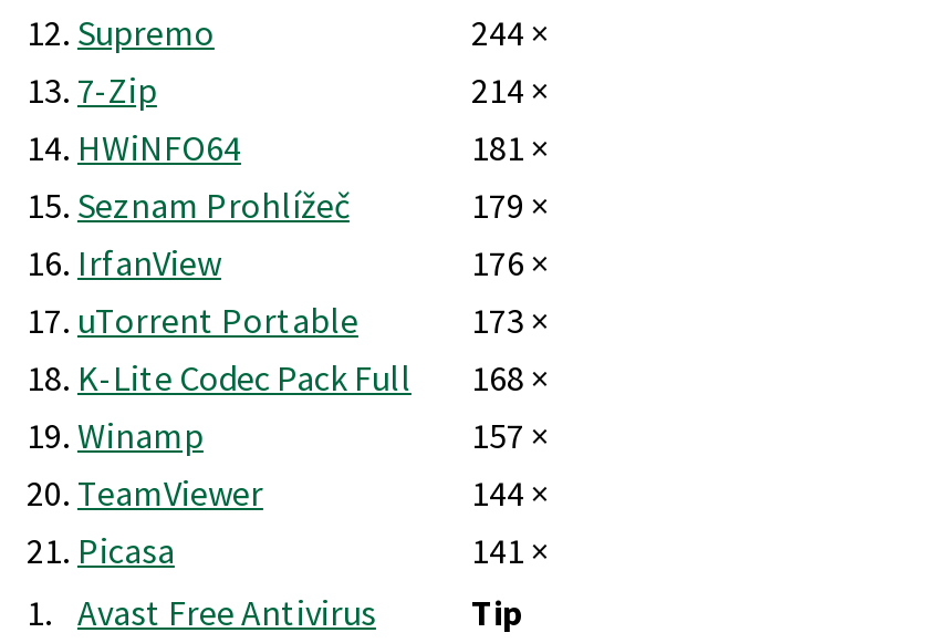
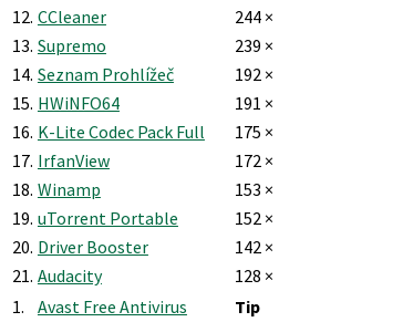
[27,10,215,54] 12. Supremo -> [12,5,106,28] 12. CCleaner
[27,67,549,572] 13. 7-Zip | 214 × | 14. HWiNFO64 | 181 × | 15. Seznam Prohlížeč | 179 × | 16. IrfanView | 176 × | 17. uTorrent Portable | 173 × | 18. K-Lite Codec Pack Full | 168 × | 19. Winamp | 157 × | 20. TeamViewer | 144 × | 21. Picasa | 141 × -> [12,34,273,286] 13. Supremo | 239 × | 14. Seznam Prohlížeč | 192 × | 15. HWiNFO64 | 191 × | 16. K-Lite Codec Pack Full | 175 × | 17. IrfanView | 172 × | 18. Winamp | 153 × | 19. uTorrent Portable | 152 × | 20. Driver Booster | 142 × | 21. Audacity | 128 ×

